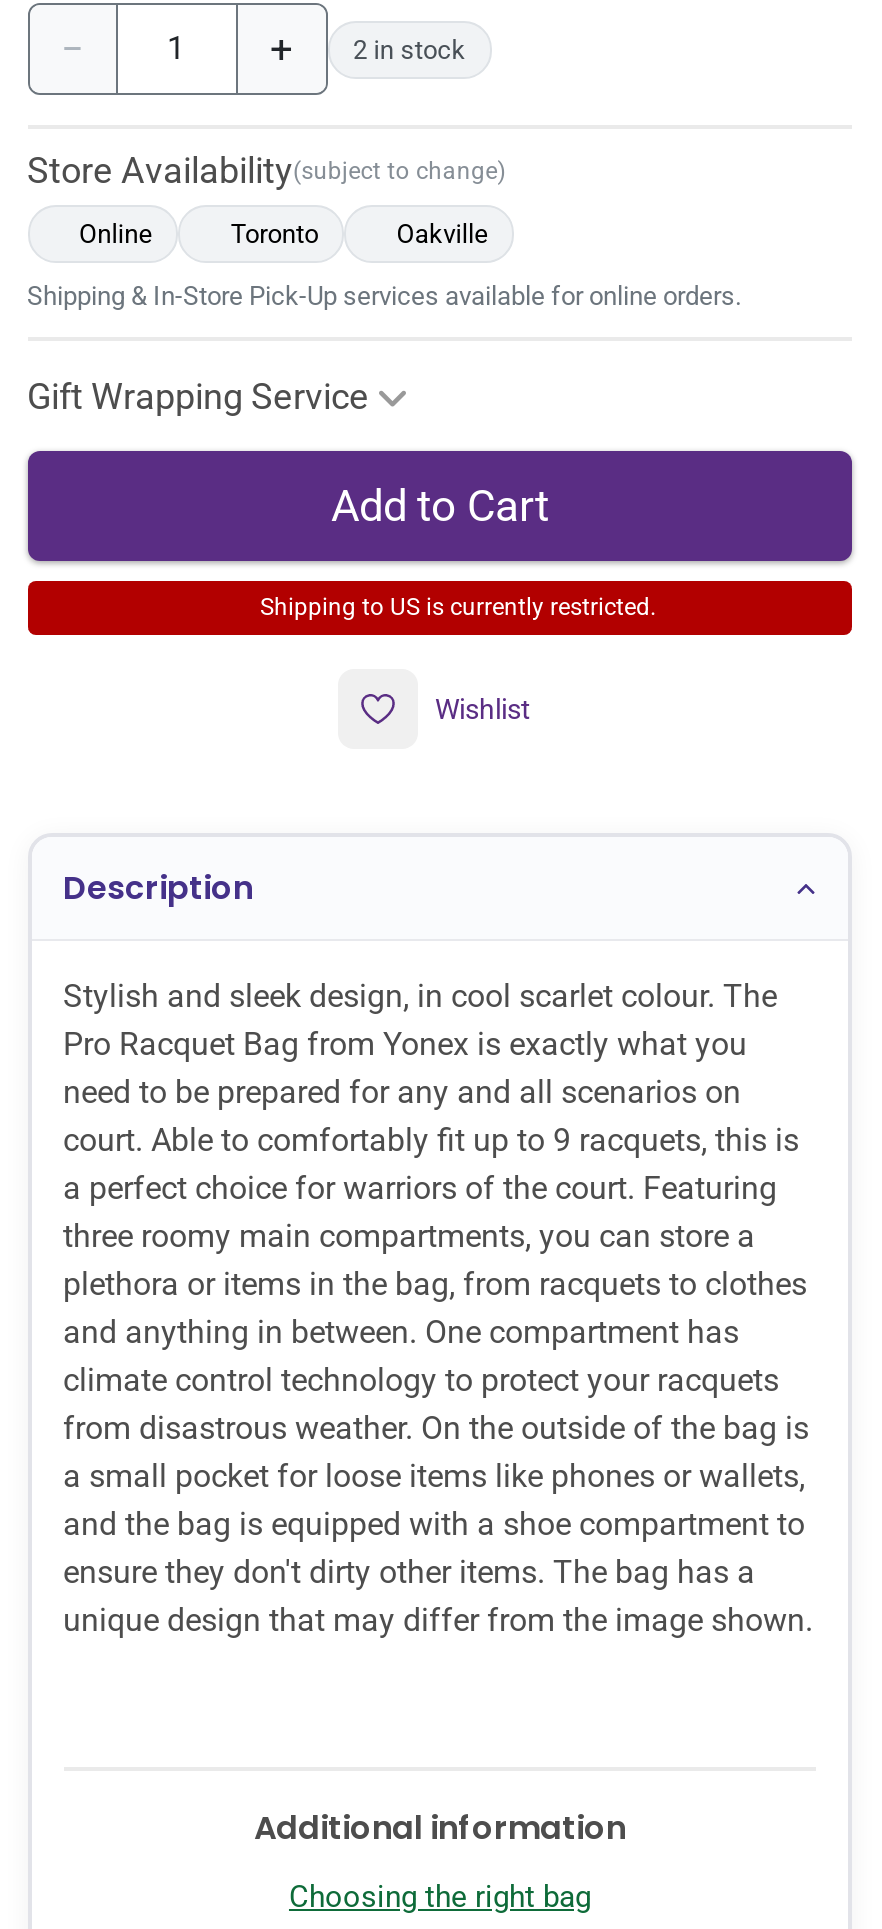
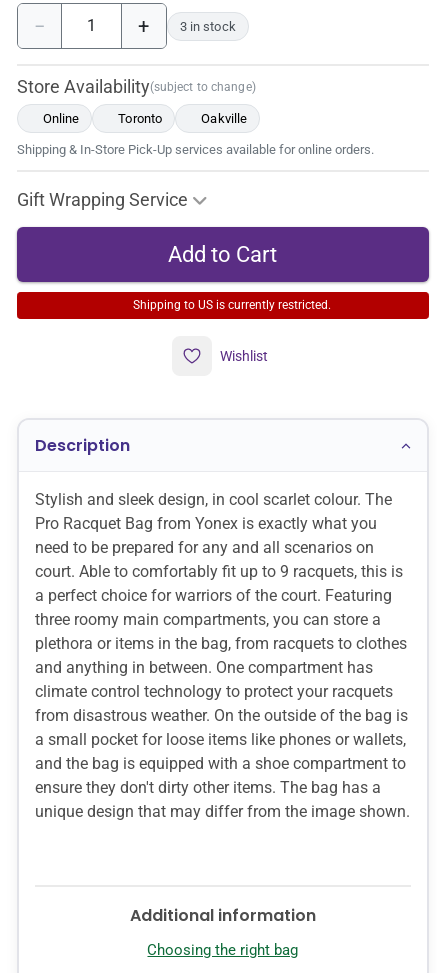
[353,35,466,65] 2 in stock -> [179,19,236,34] 3 in stock

